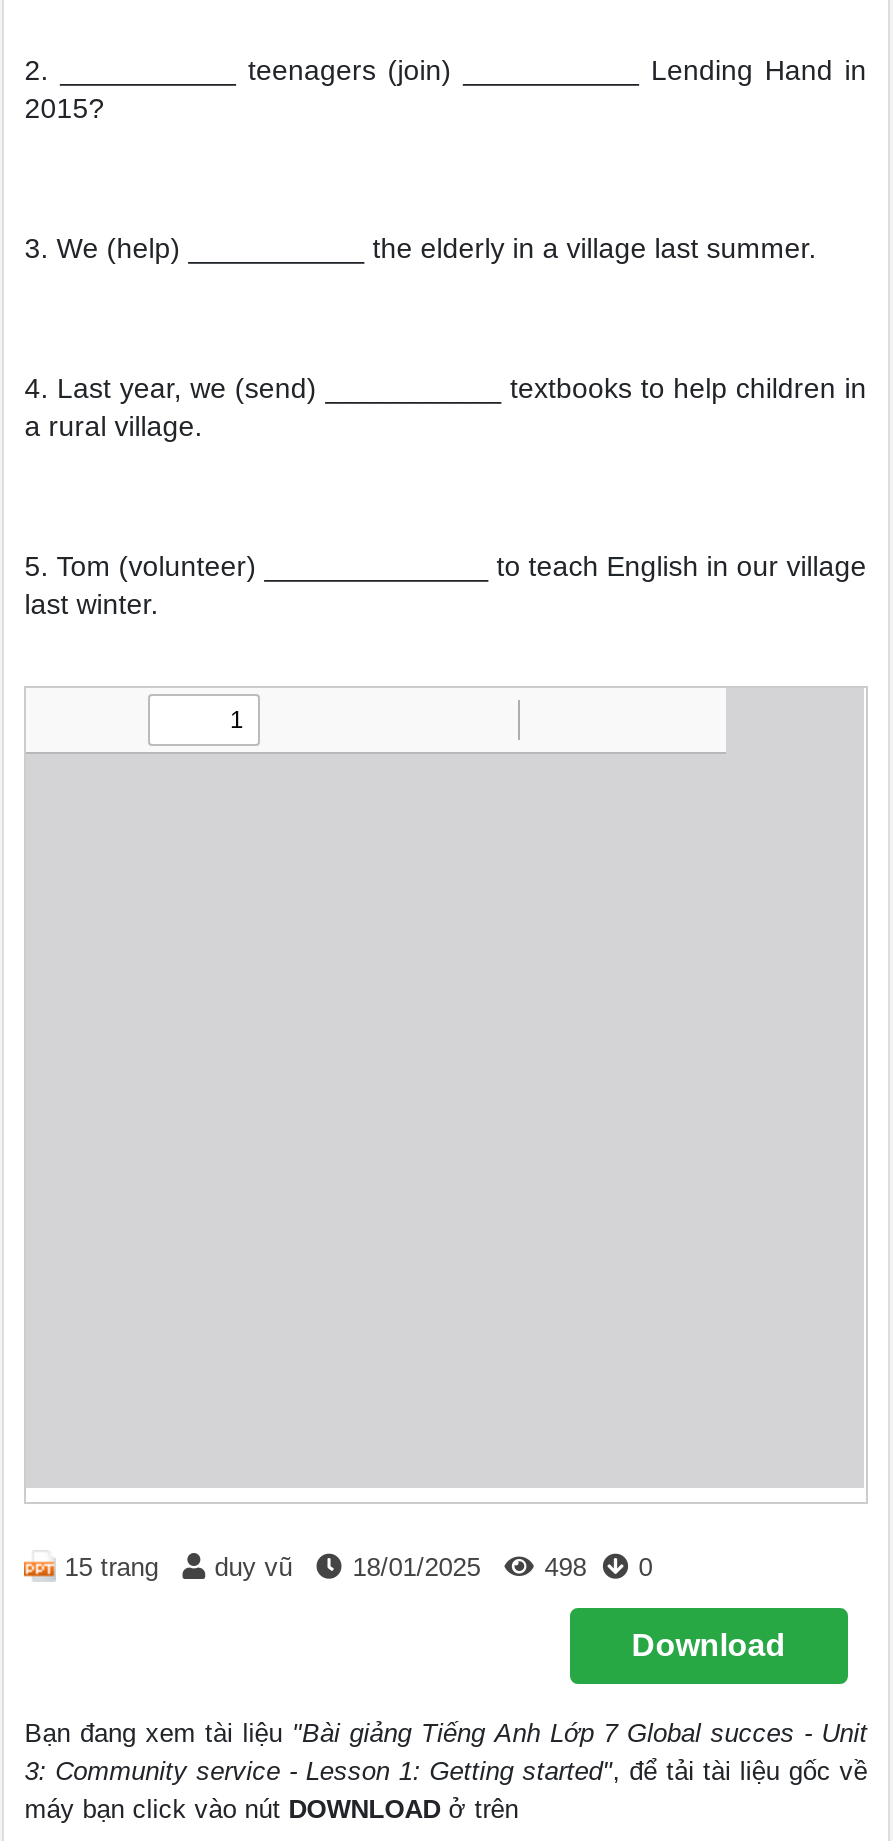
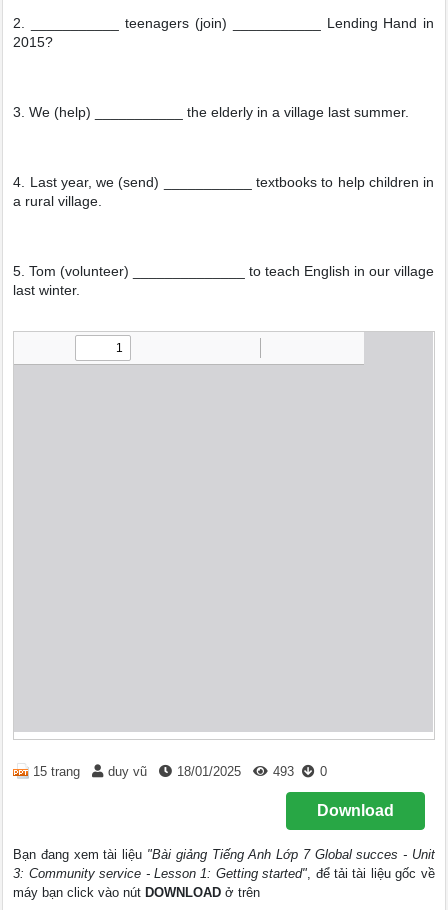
[544,1552,652,1582] 498 0 -> [273,764,327,779] 493 0

